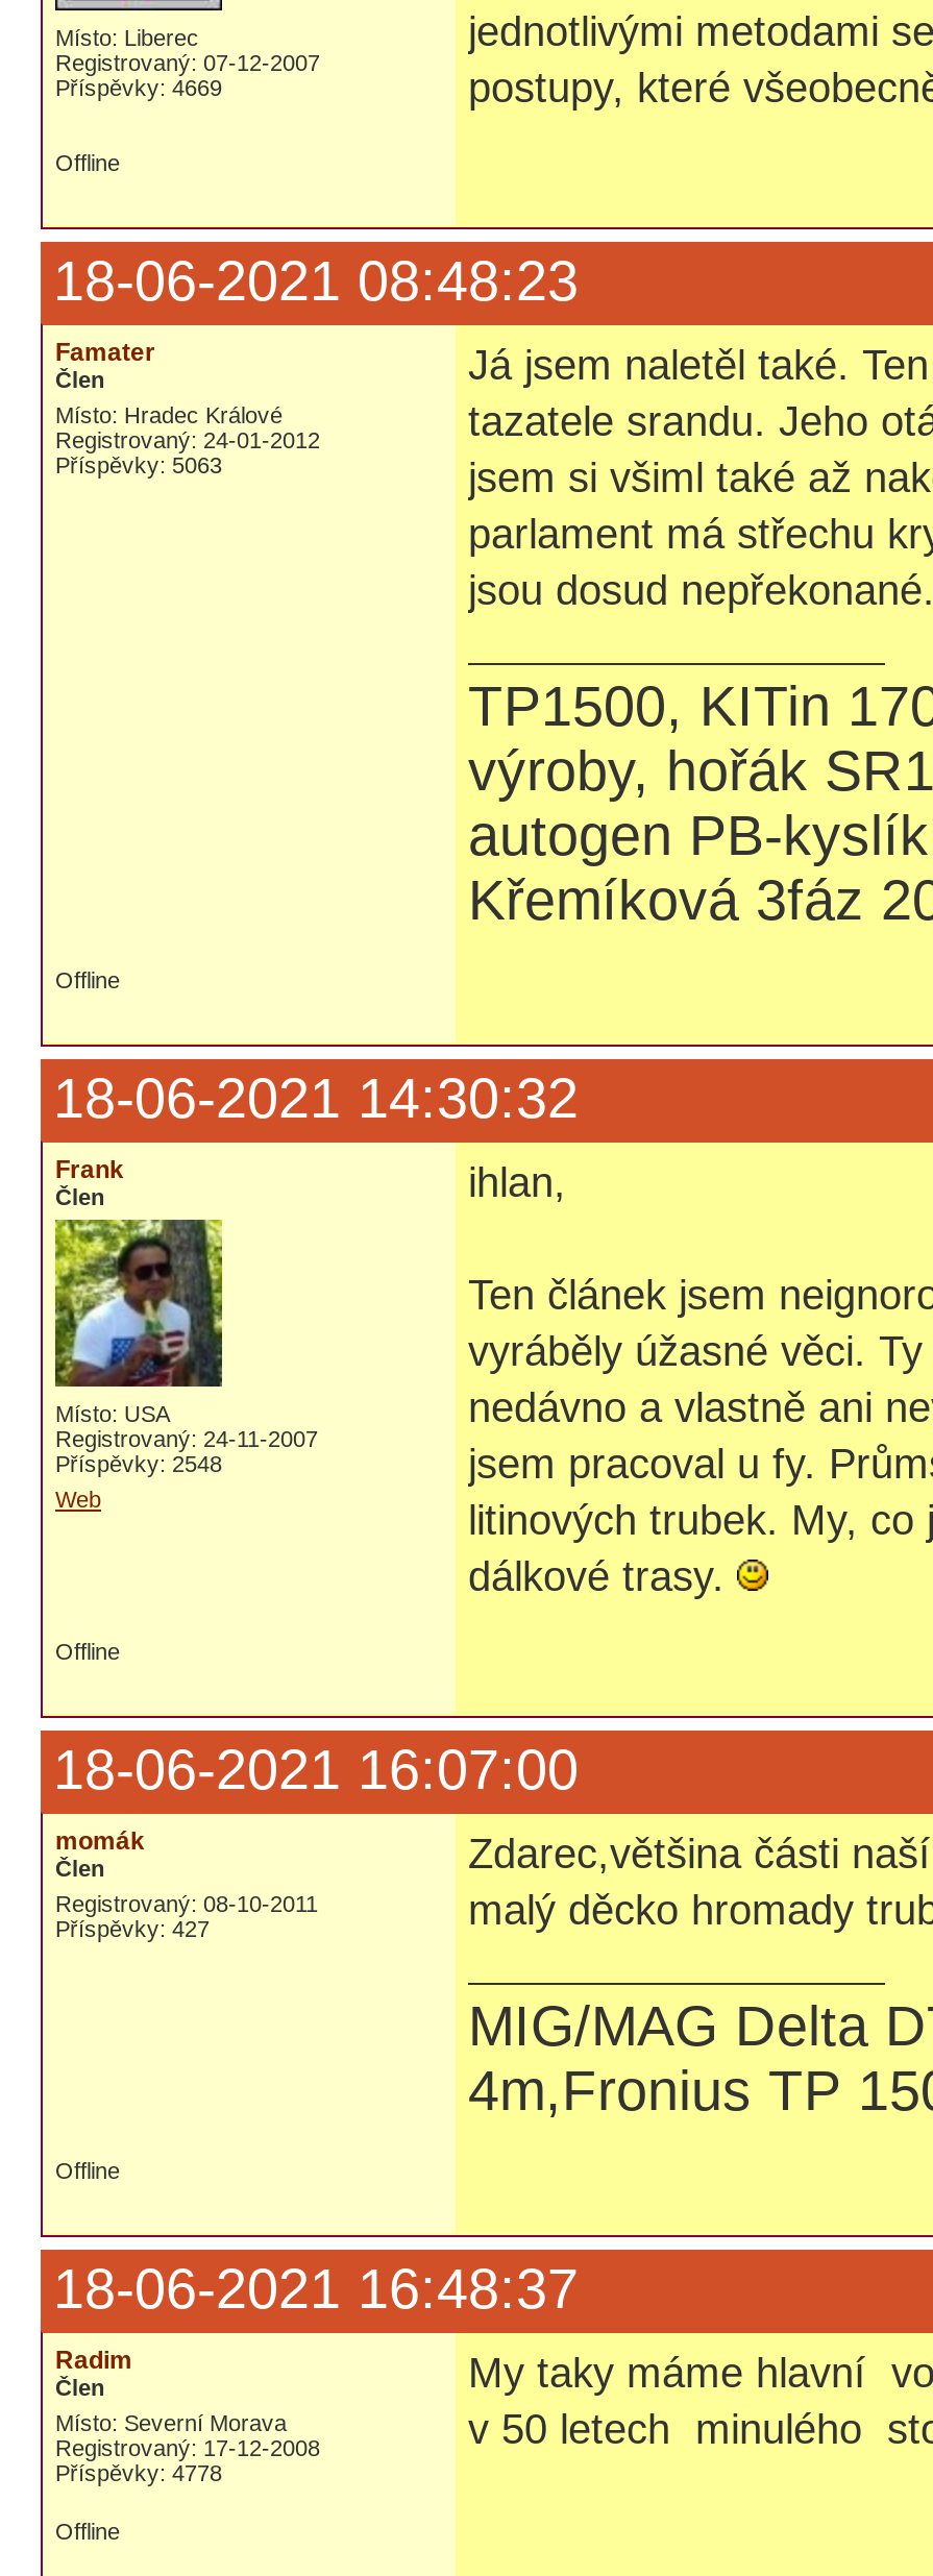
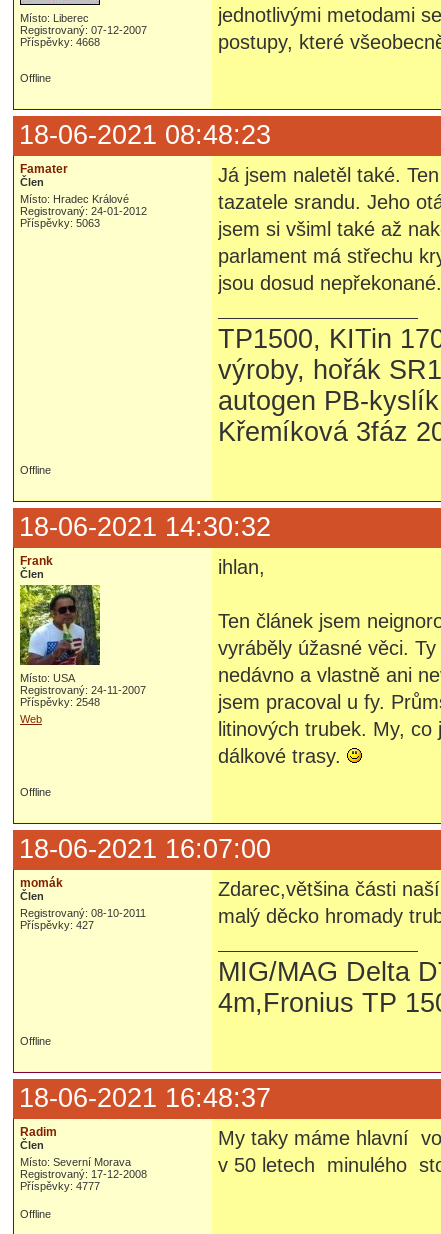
[55,75,222,100] Příspěvky: 4669 -> [20,36,100,48] Příspěvky: 4668
[55,2460,222,2485] Příspěvky: 4778 -> [20,1180,100,1192] Příspěvky: 4777

